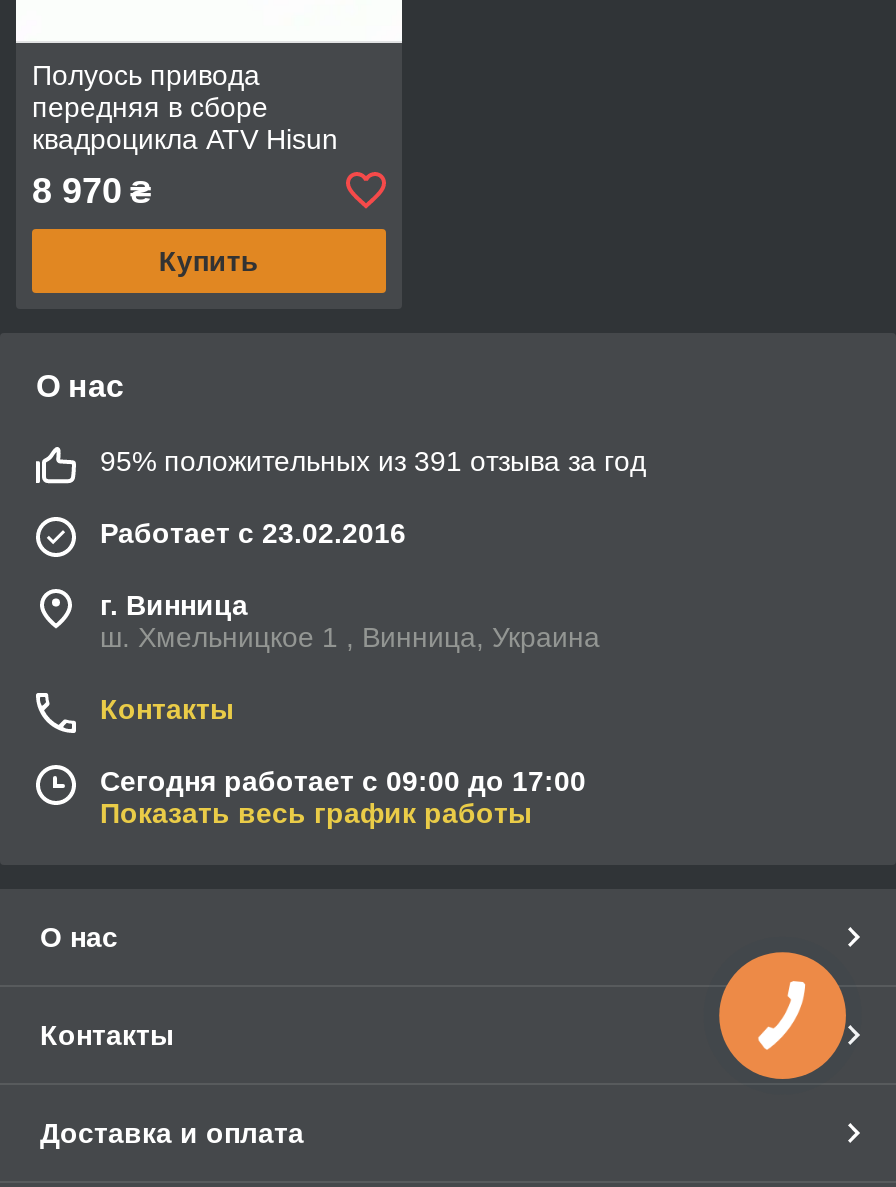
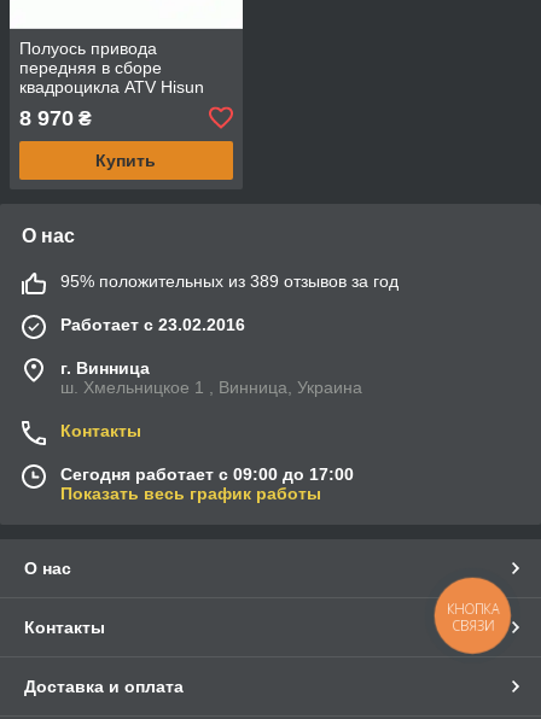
[100,445,646,477] 95% положительных из 391 отзыва за год -> [60,271,399,290] 95% положительных из 389 отзывов за год
none -> [447,599,499,634] КНОПКА | СВЯЗИ

